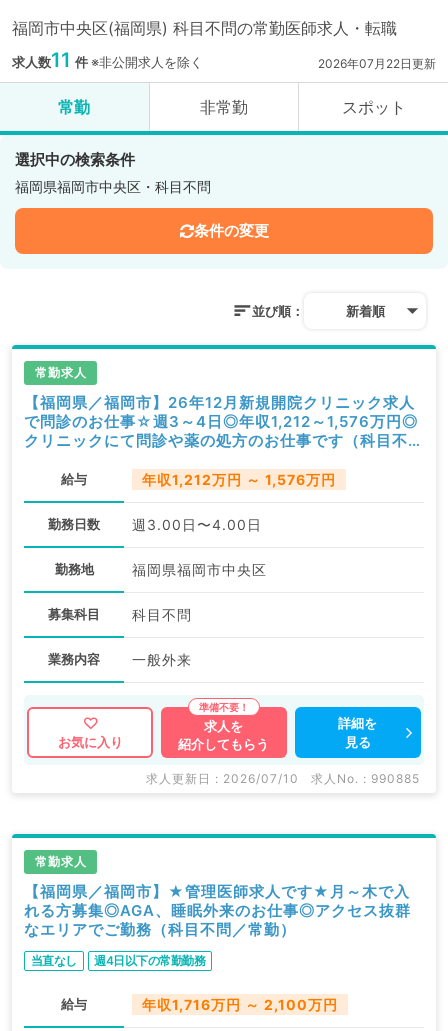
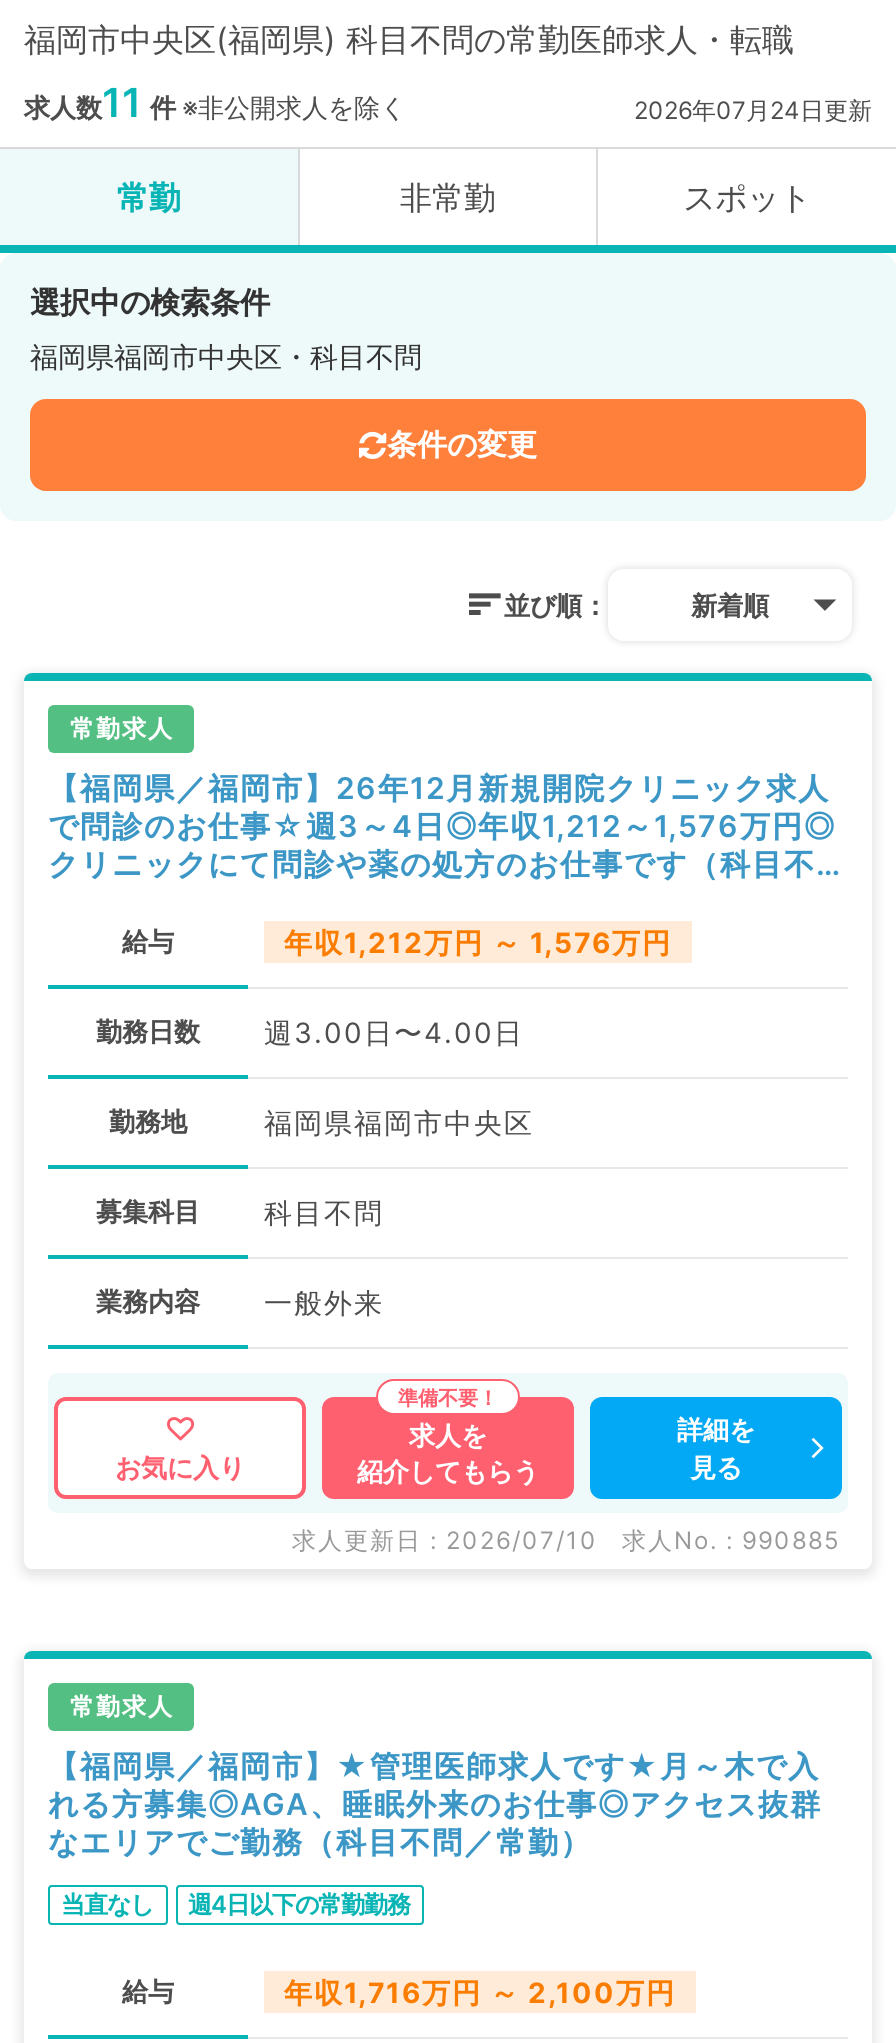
[318,56,436,71] 2026年07月22日更新 -> [634,95,872,125] 2026年07月24日更新

